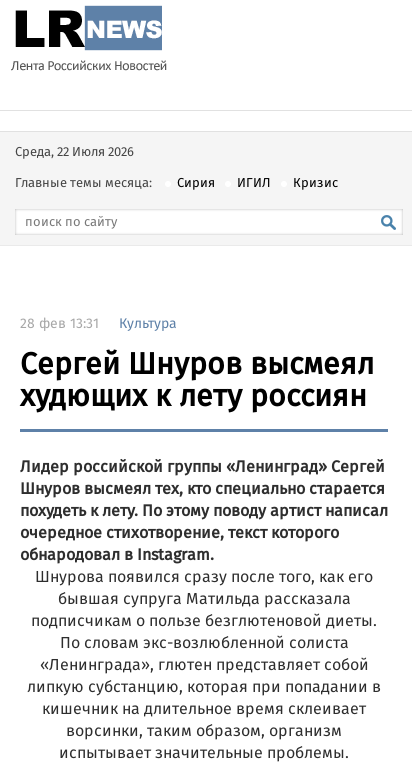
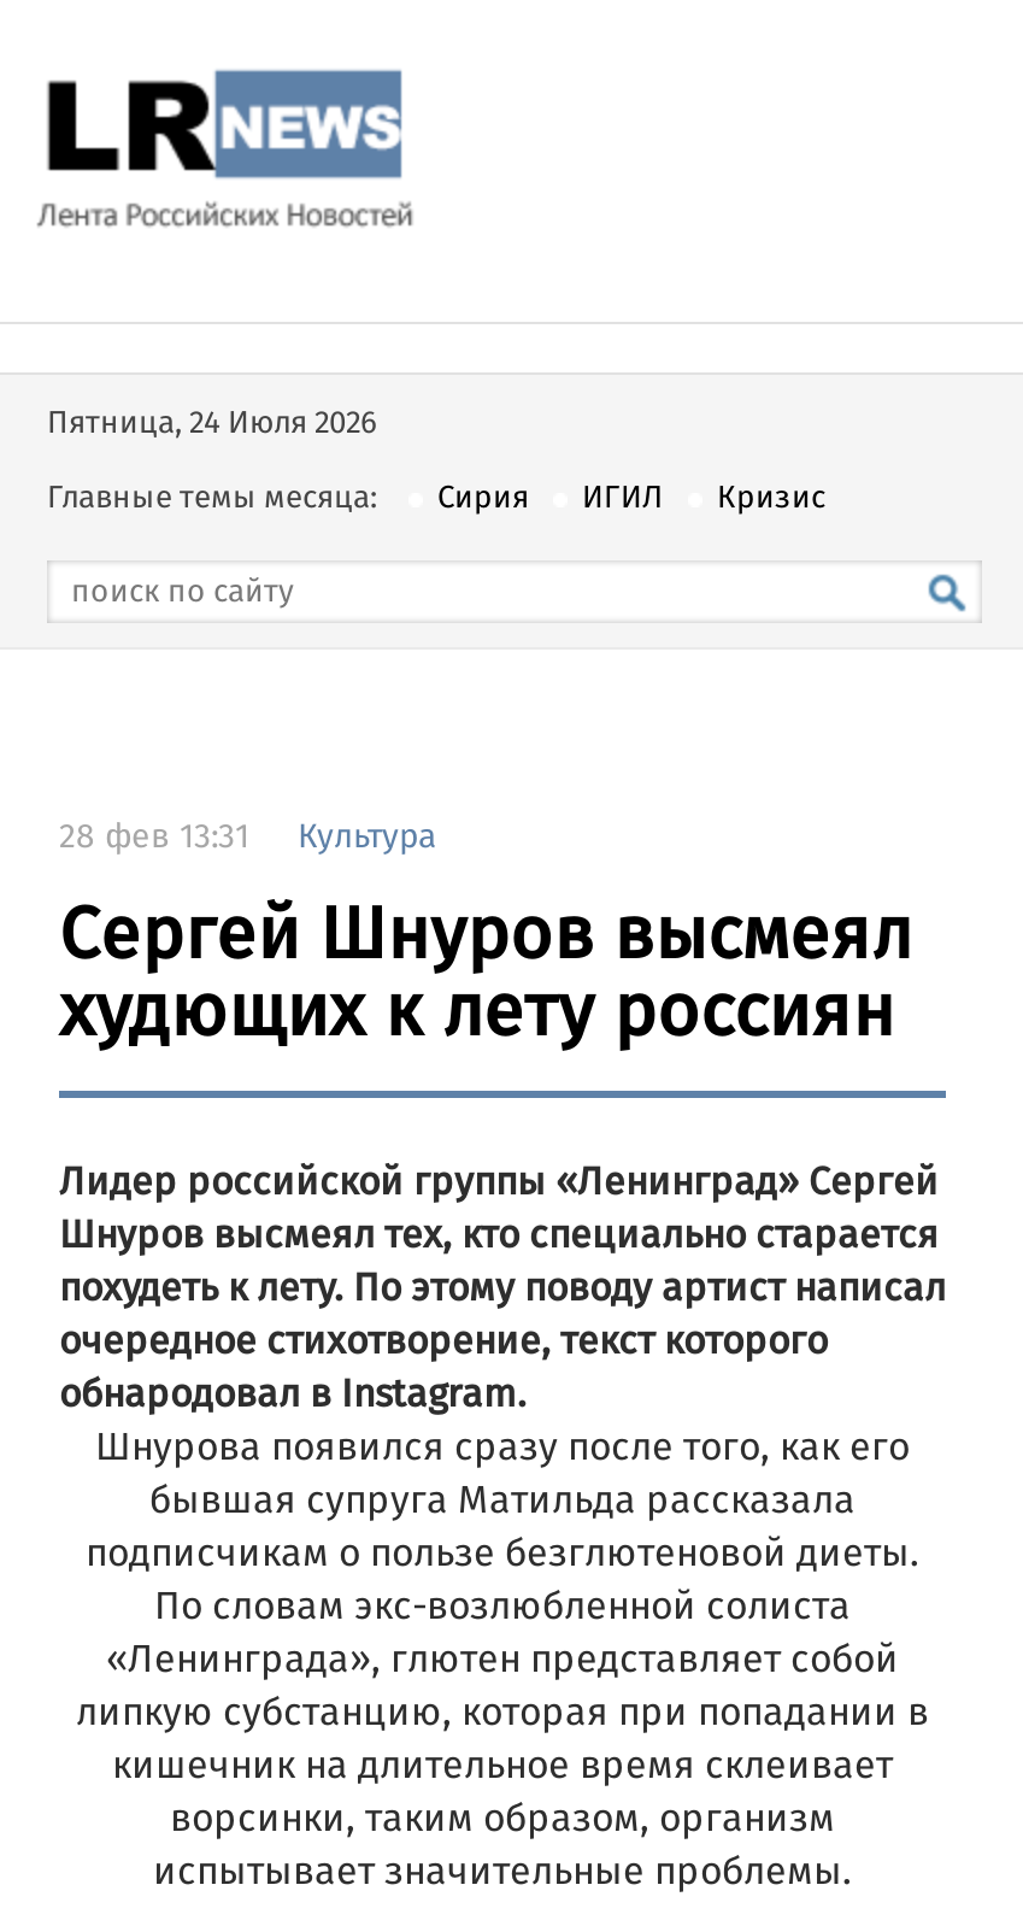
[15,142,134,163] Среда, 22 Июля 2026 -> [47,399,377,450] Пятница, 24 Июля 2026

